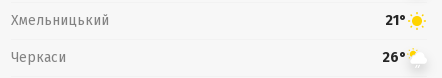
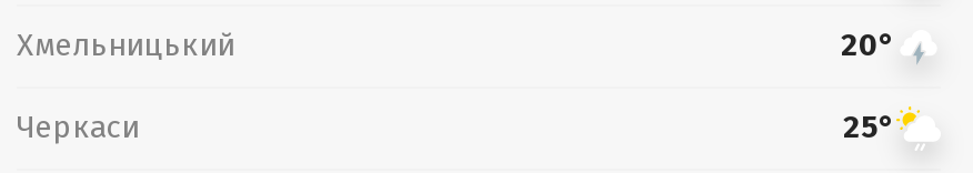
[385,12,407,29] 21° -> [841,27,896,64] 20°
[382,49,407,66] 26° -> [843,109,896,146] 25°

